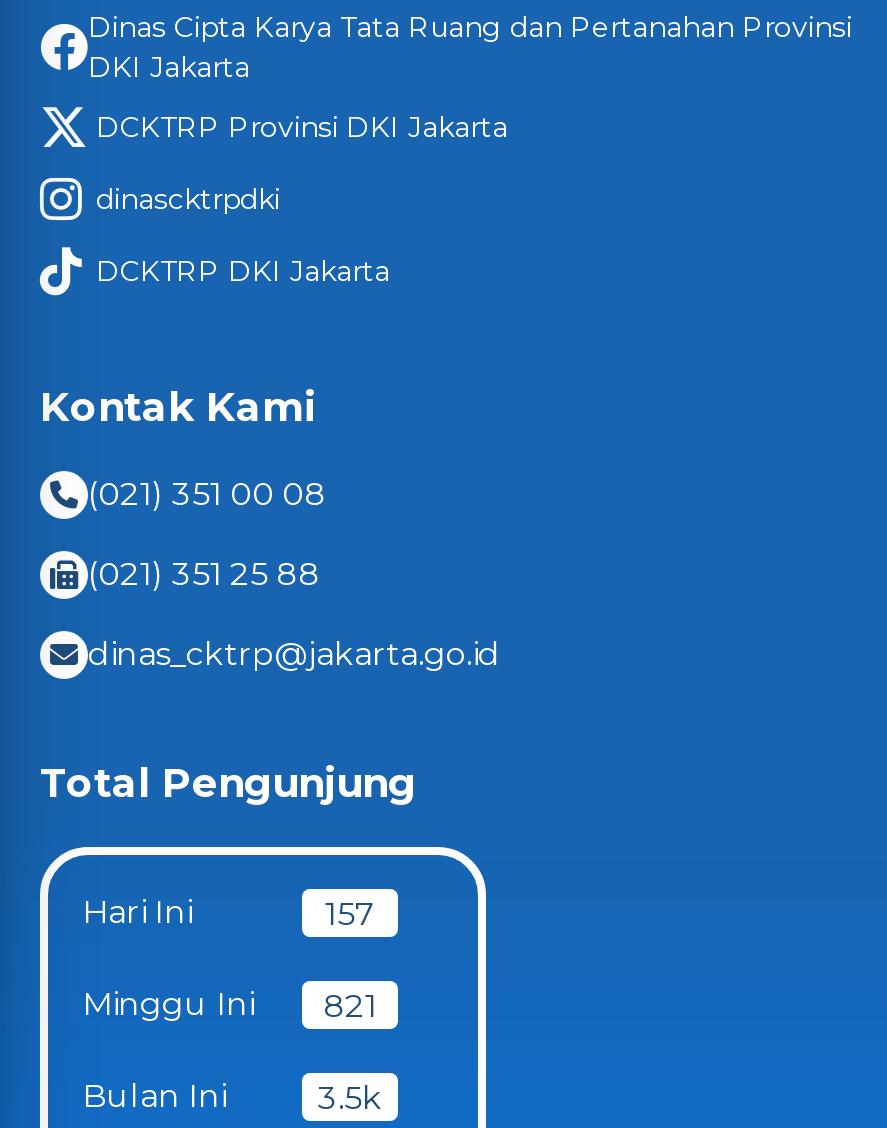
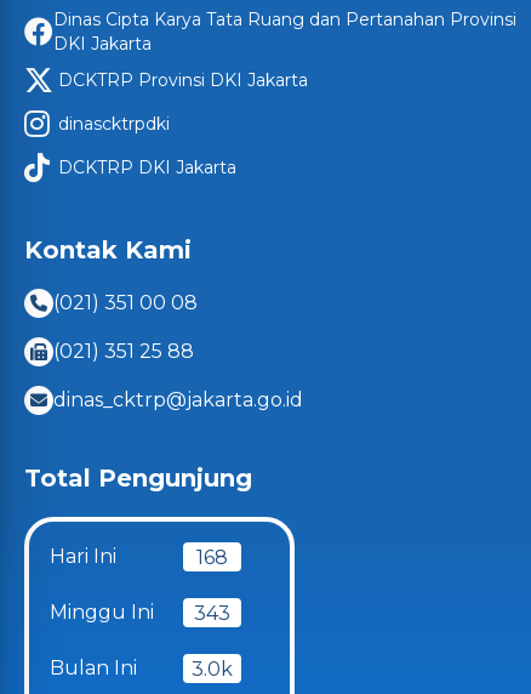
[325,896,375,934] 157 -> [196,546,228,570] 168
[82,986,377,1026] Minggu Ini 821 -> [50,601,230,625] Minggu Ini 343
[318,1080,382,1118] 3.5k -> [192,658,233,681] 3.0k

